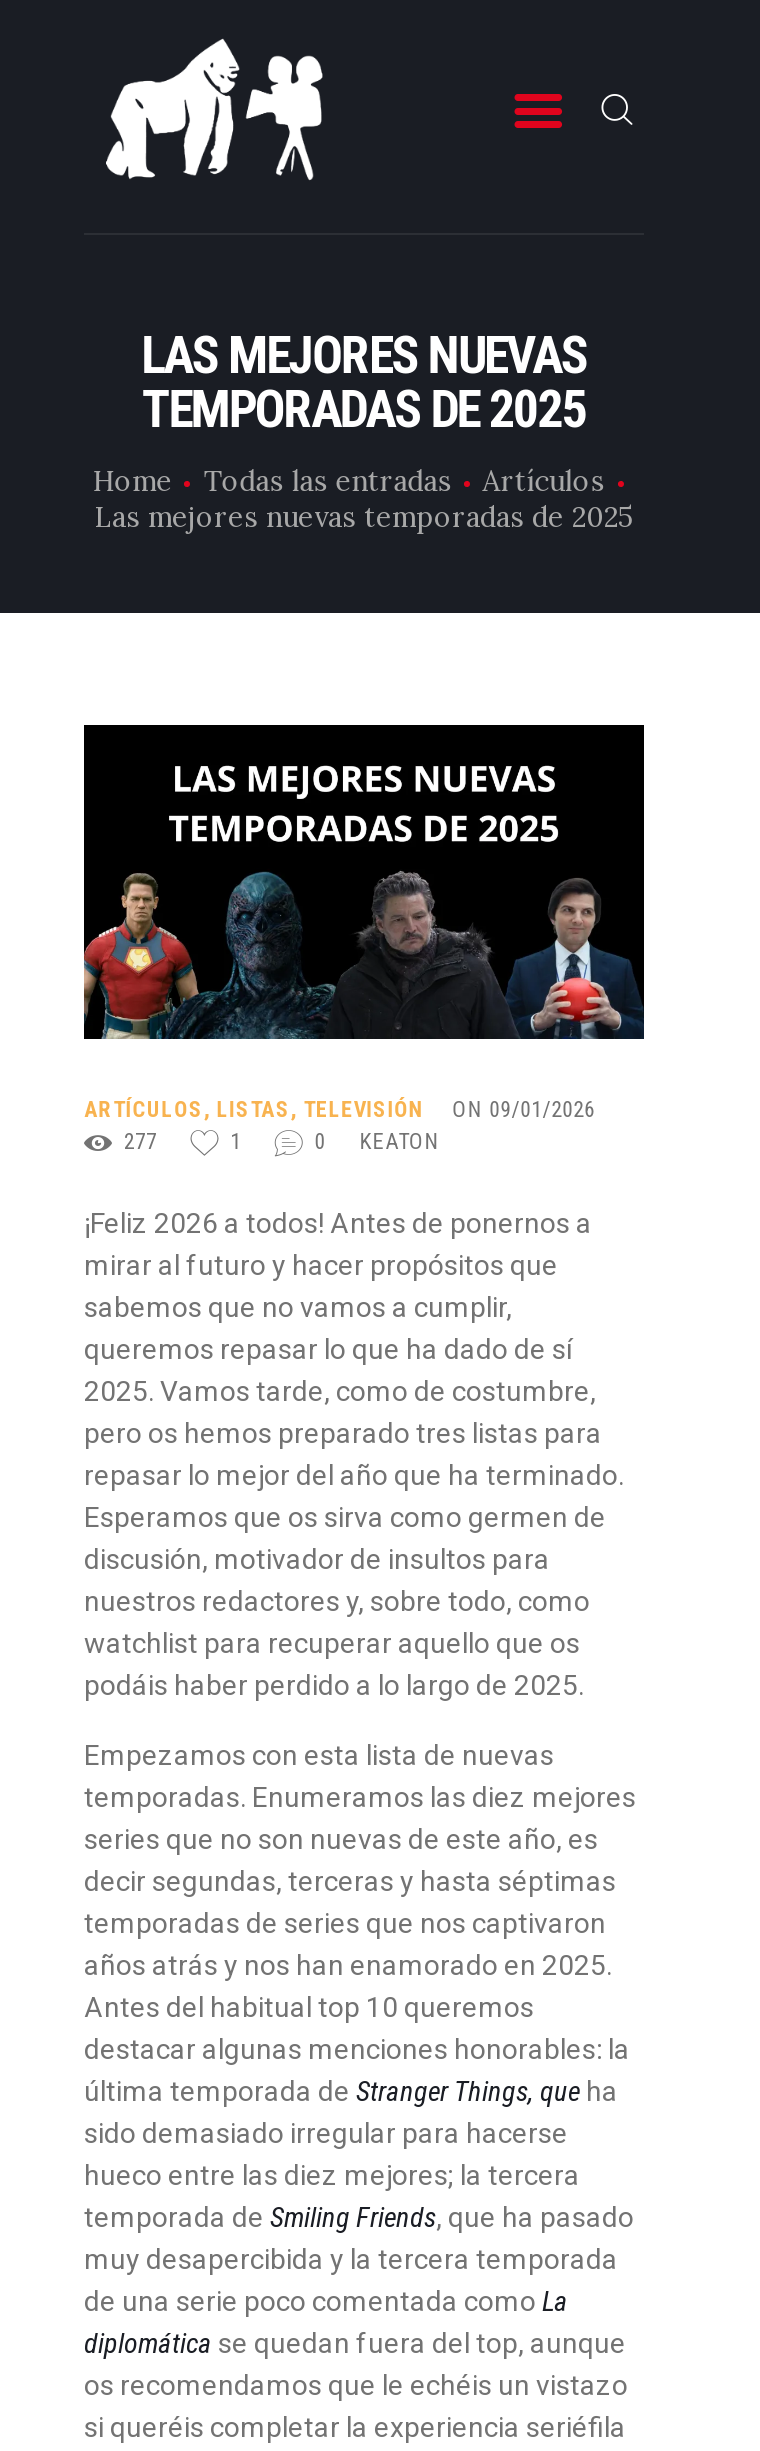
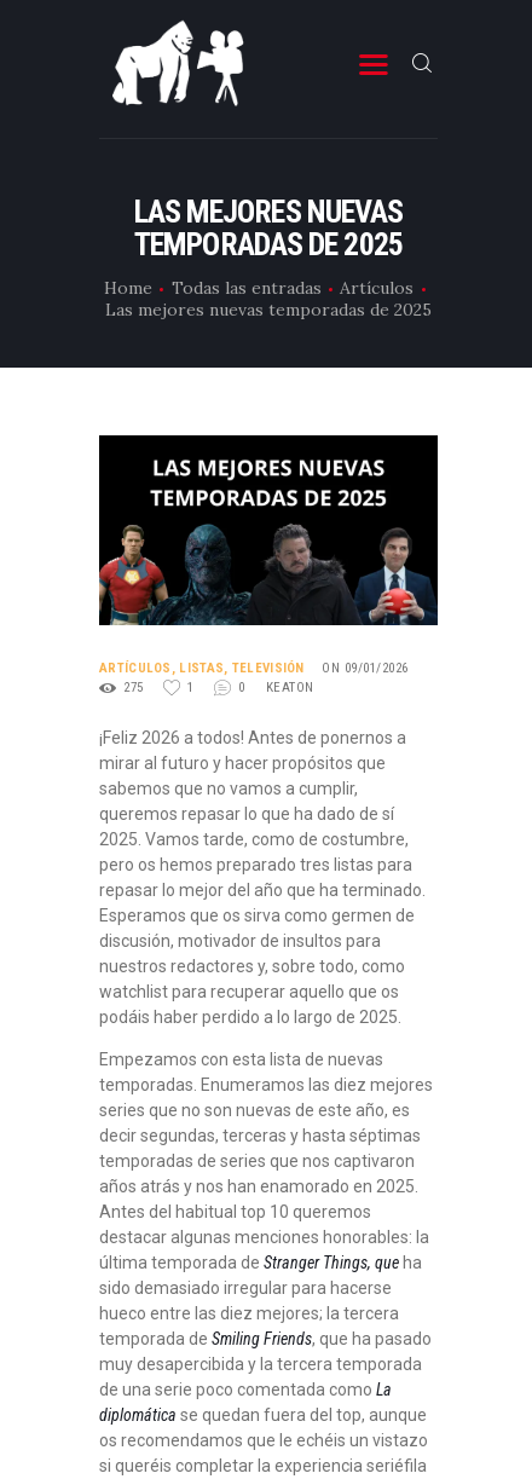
[124,1129,157,1155] 277 -> [123,680,143,696] 275

